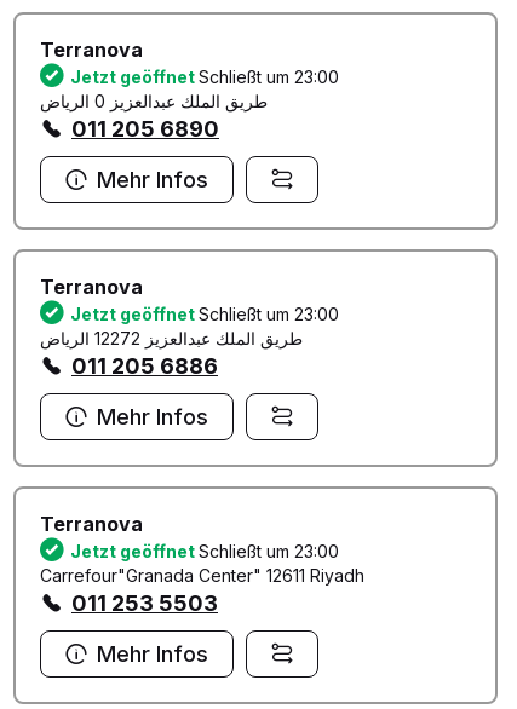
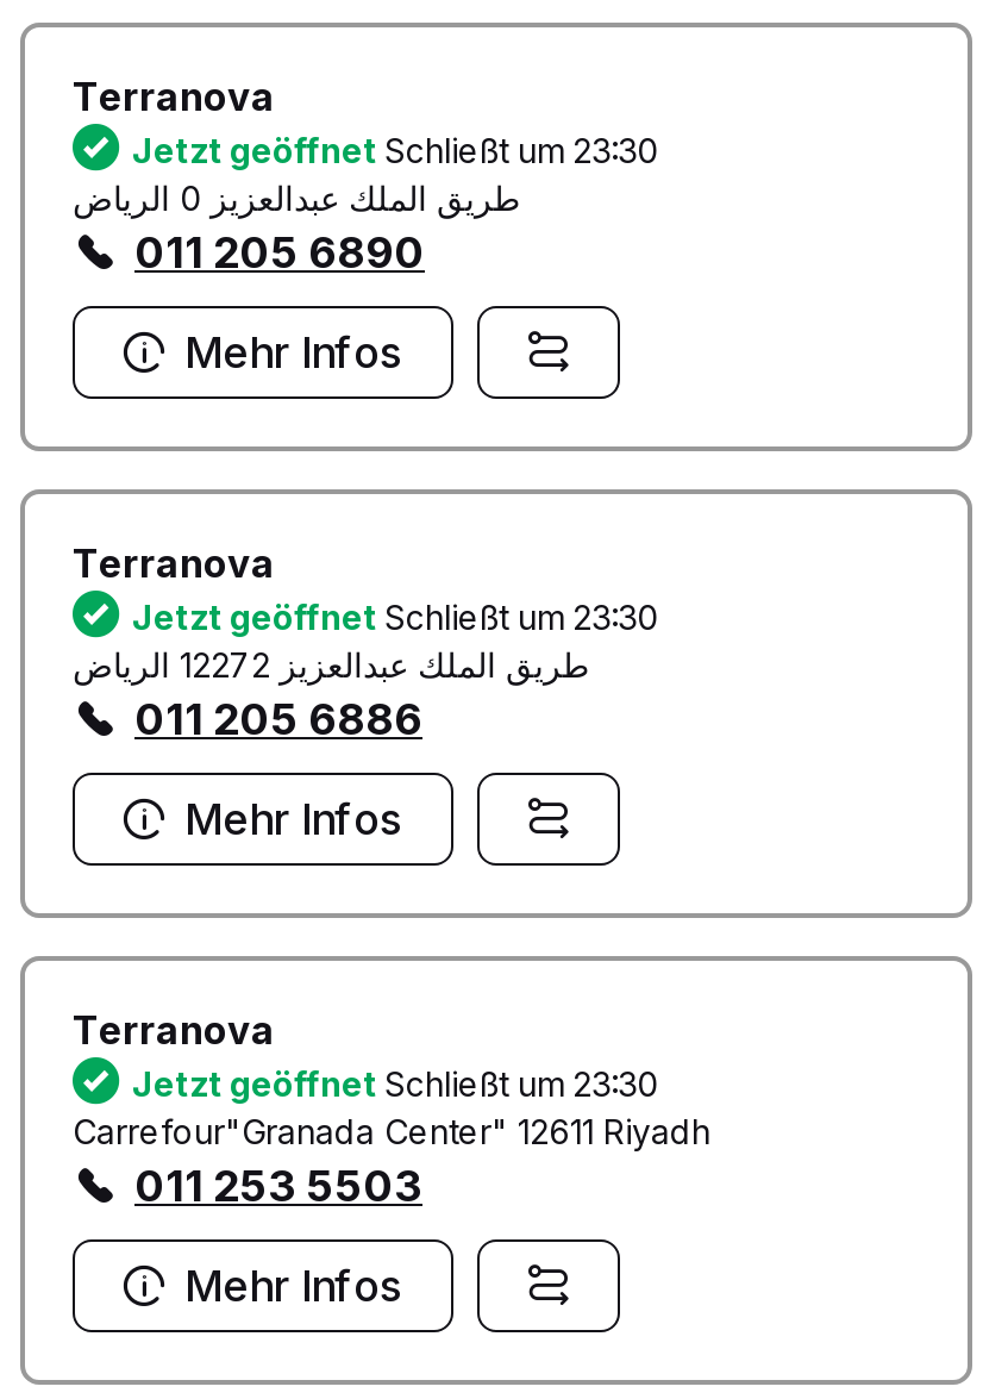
[70,66,339,87] Jetzt geöffnet Schließt um 23:00 -> [132,130,658,170] Jetzt geöffnet Schließt um 23:30
[70,304,339,324] Jetzt geöffnet Schließt um 23:00 -> [132,596,658,637] Jetzt geöffnet Schließt um 23:30
[70,541,339,561] Jetzt geöffnet Schließt um 23:00 -> [132,1063,658,1103] Jetzt geöffnet Schließt um 23:30

